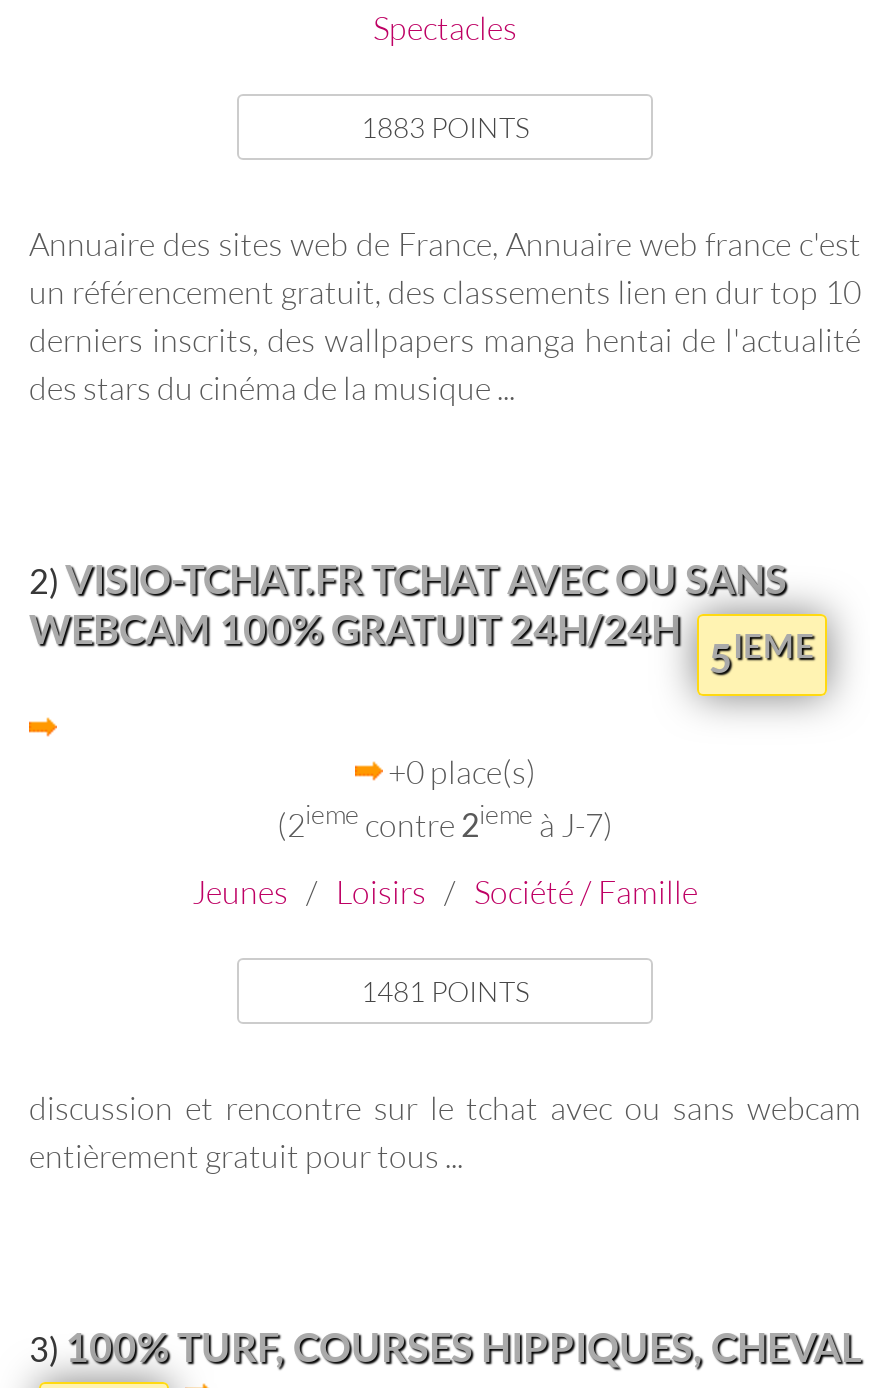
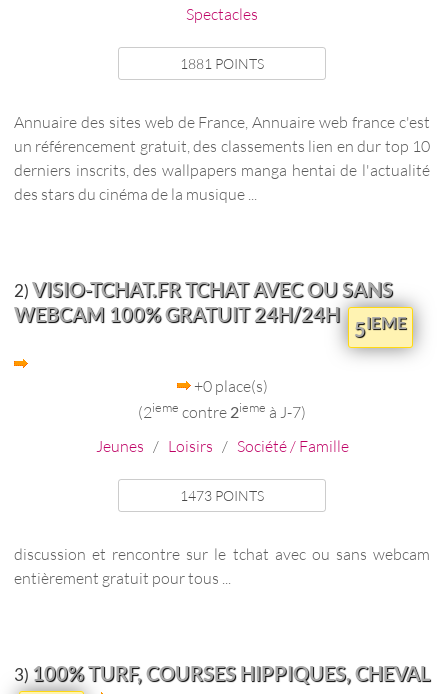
[361,110,529,144] 1883 POINTS -> [180,55,264,72] 1881 POINTS
[361,974,529,1008] 1481 POINTS -> [180,487,264,504] 1473 POINTS

